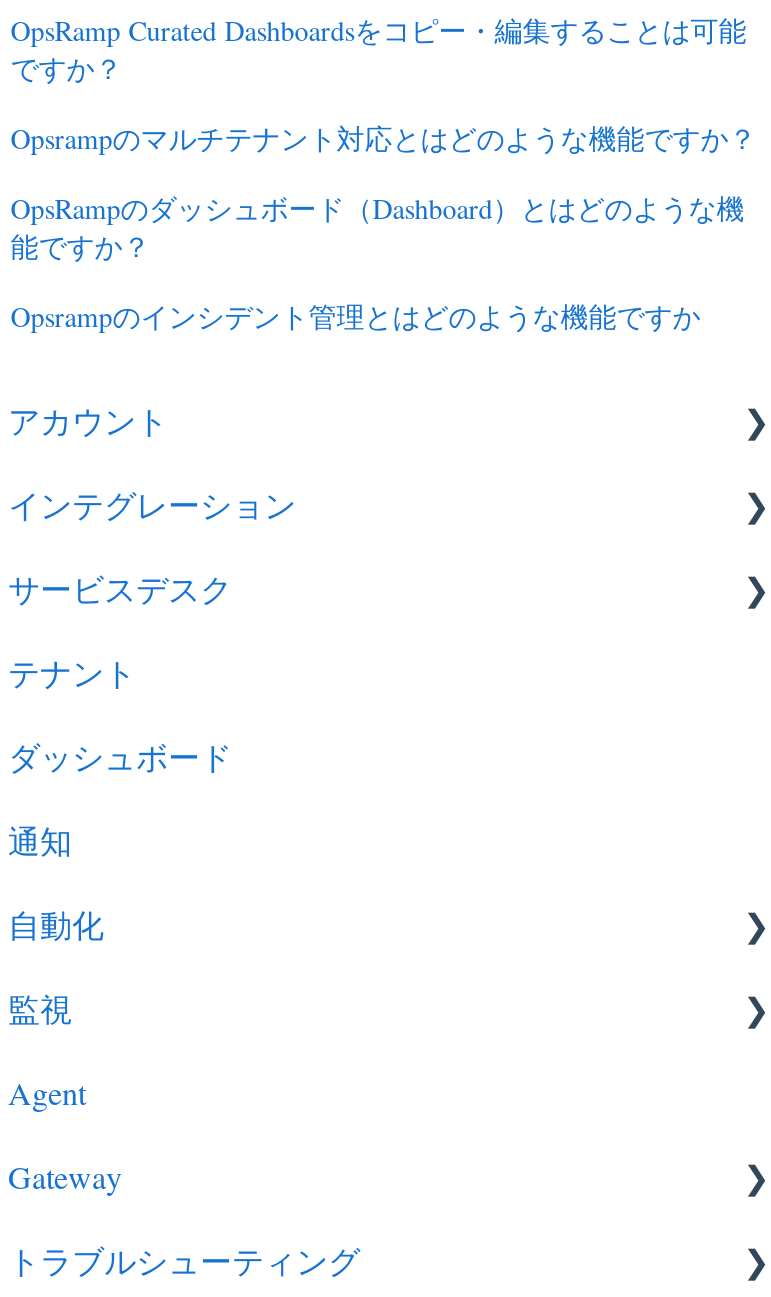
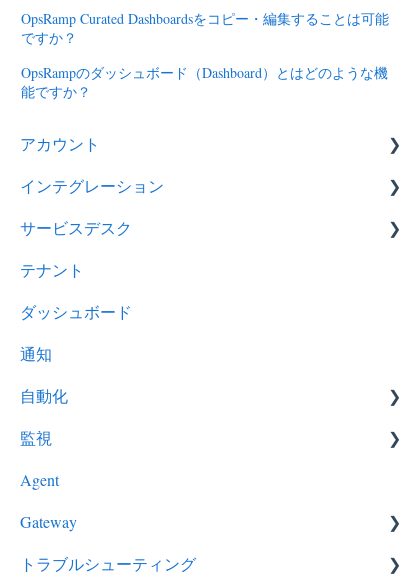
[10,119,756,157] Opsrampのマルチテナント対応とはどのような機能ですか？ -> none
[10,297,700,335] Opsrampのインシデント管理とはどのような機能ですか -> none

